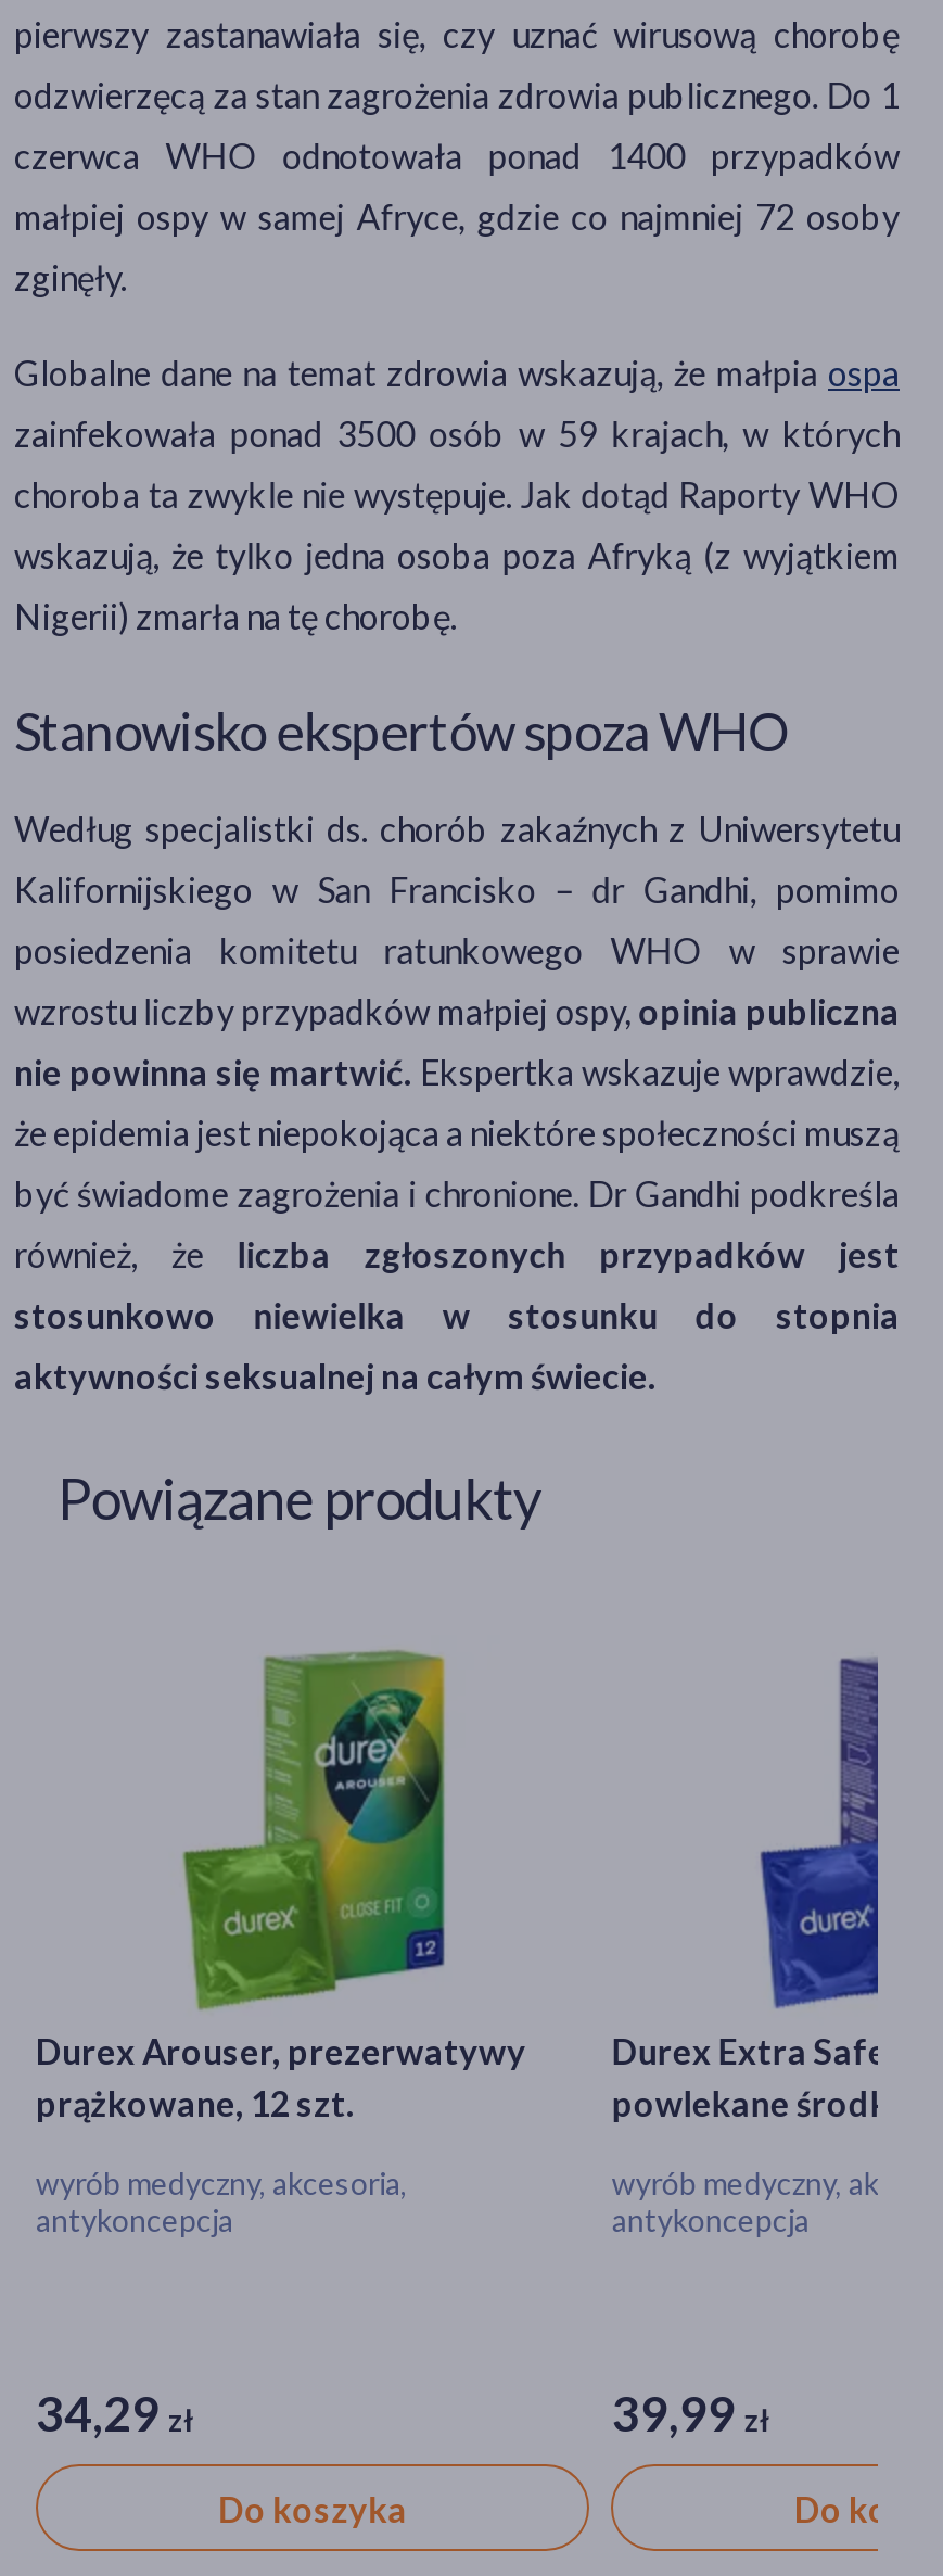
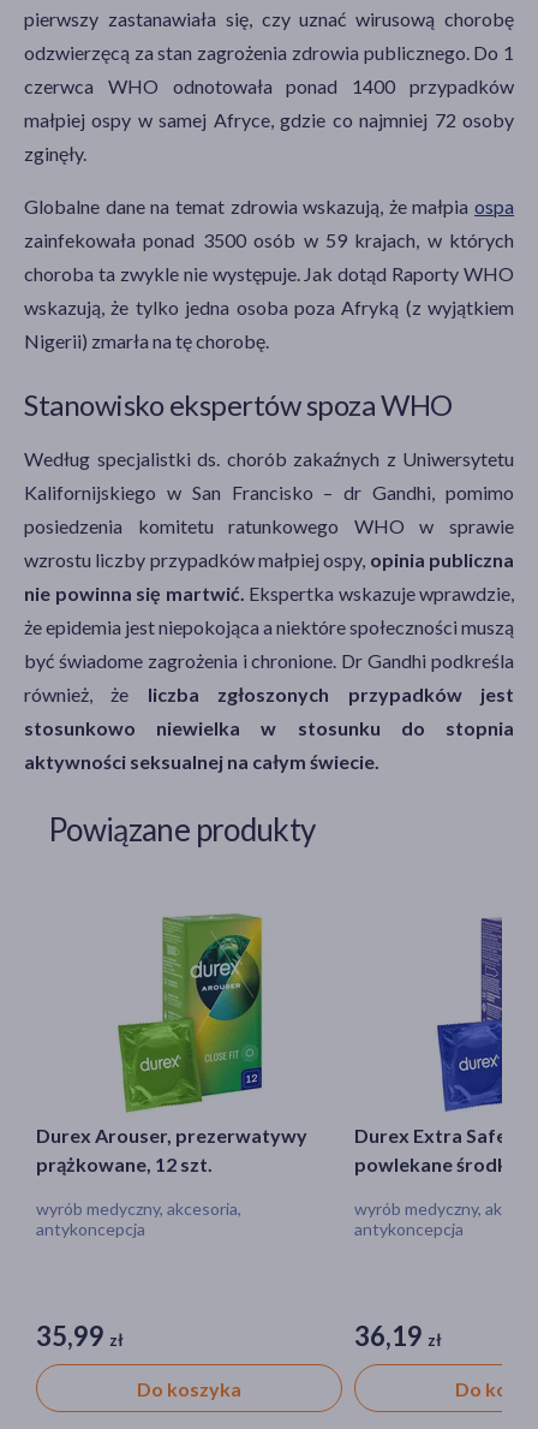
[36,2383,194,2442] 34,29 zł -> [36,1319,124,1352] 35,99 zł
[612,2383,770,2442] 39,99 zł -> [355,1319,442,1352] 36,19 zł

